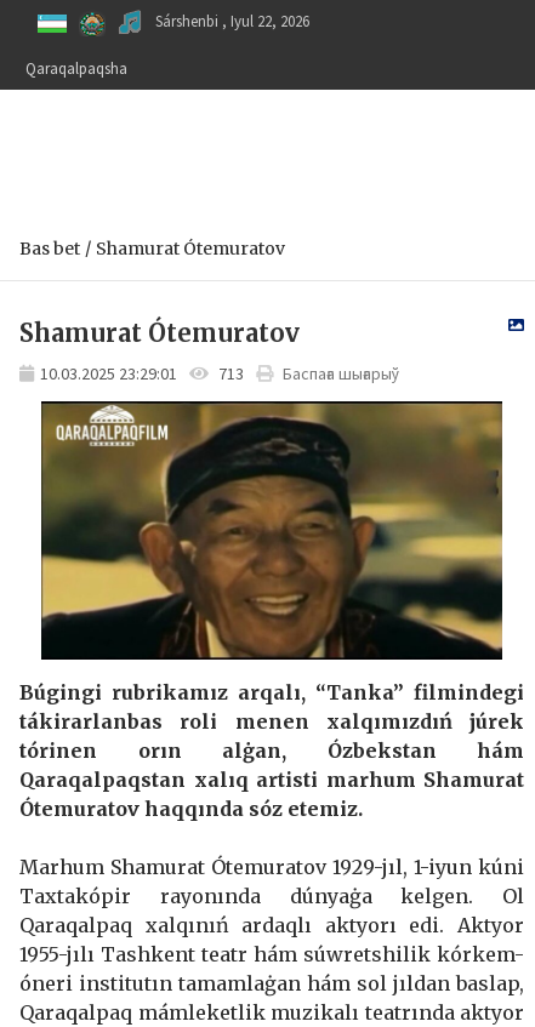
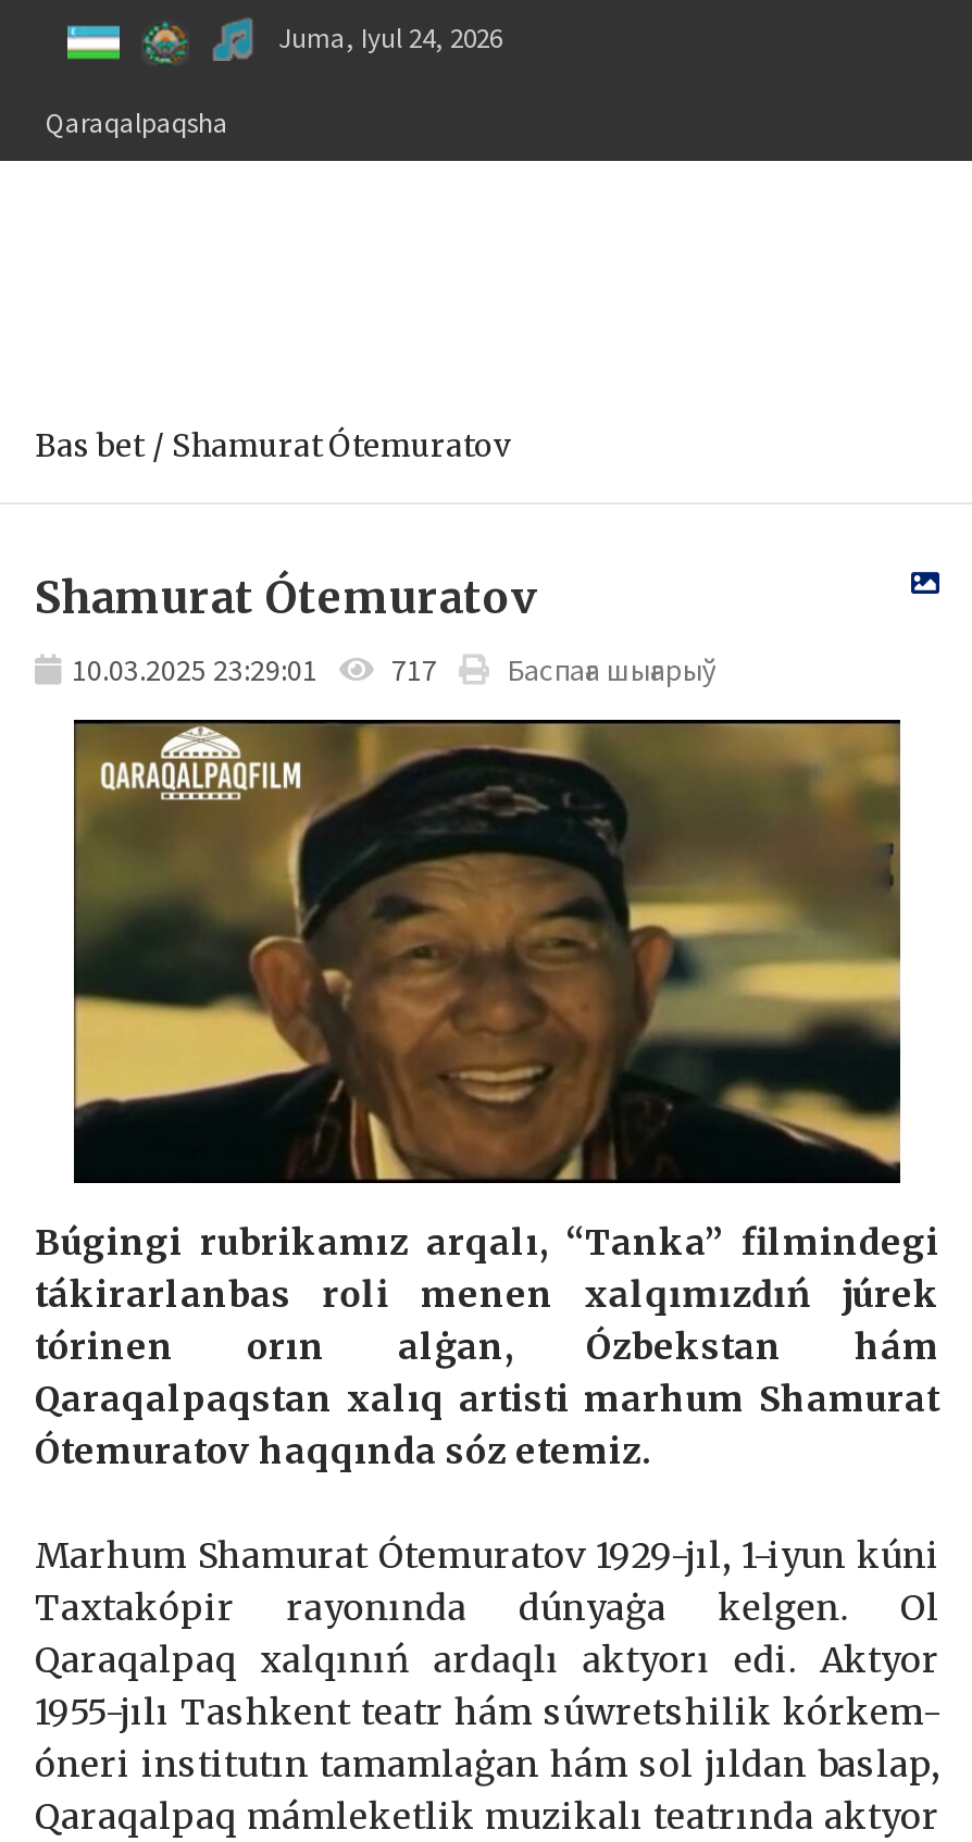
[155,11,309,32] Sárshenbi , Iyul 22, 2026 -> [278,20,502,57] Juma, Iyul 24, 2026
[40,363,399,384] 10.03.2025 23:29:01 713 Баспаға шығарыў -> [72,650,715,689] 10.03.2025 23:29:01 717 Баспаға шығарыў

